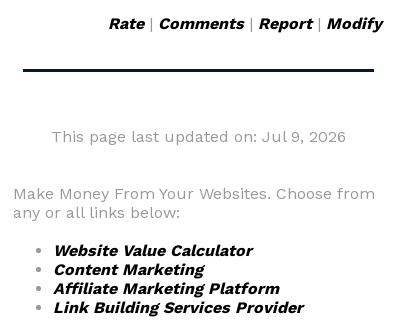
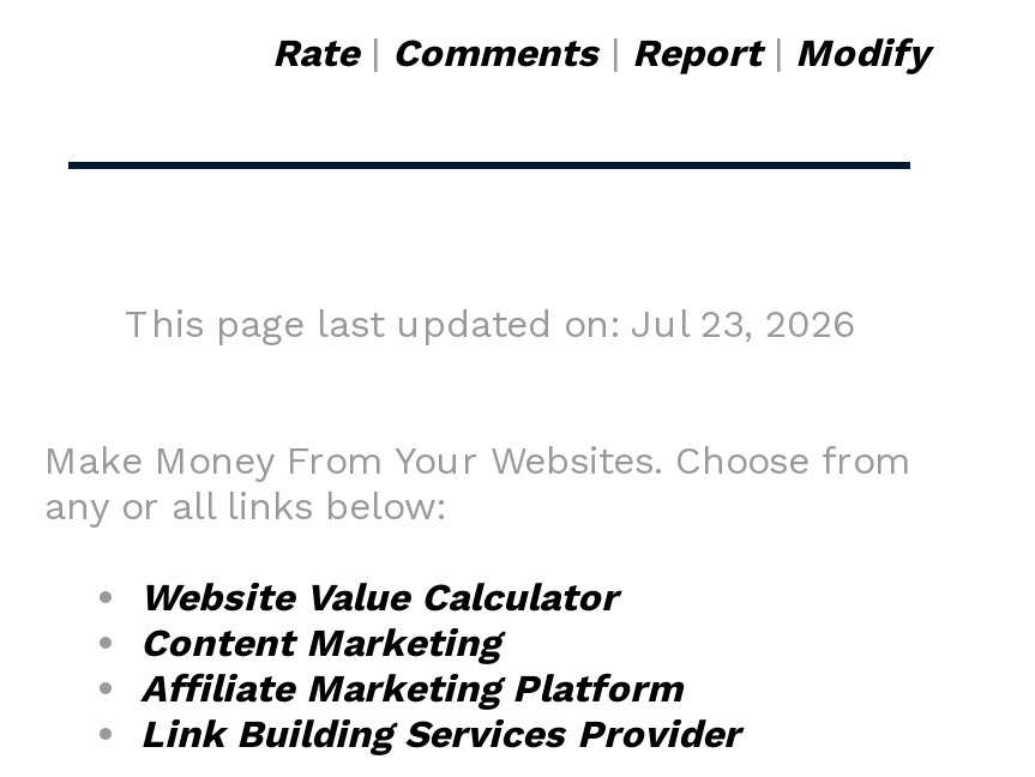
[51,127,346,146] This page last updated on: Jul 9, 2026 -> [125,301,854,347] This page last updated on: Jul 23, 2026

